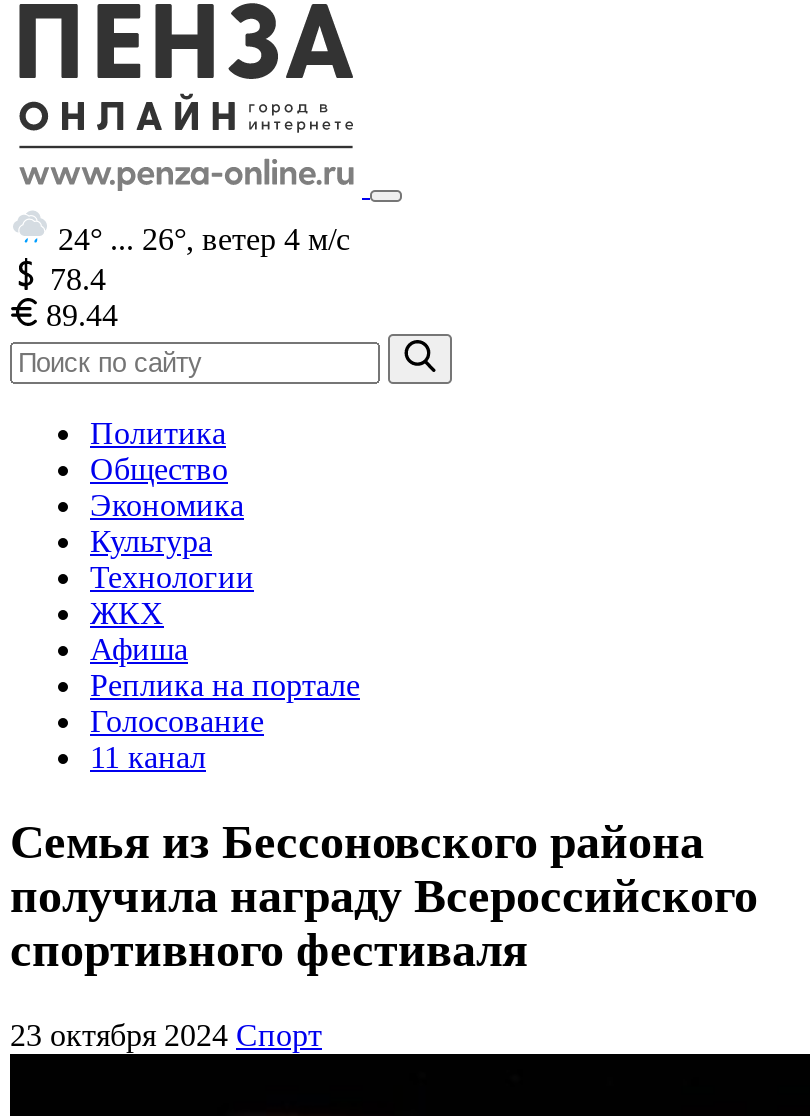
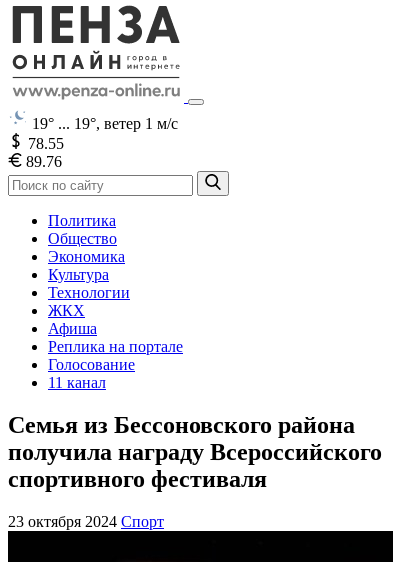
[58,221,350,255] 24° ... 26°, ветер 4 м/с -> [32,115,178,132] 19° ... 19°, ветер 1 м/с
[50,261,106,295] 78.4 -> [28,135,64,152] 78.55
[46,297,118,331] 89.44 -> [26,153,62,170] 89.76

